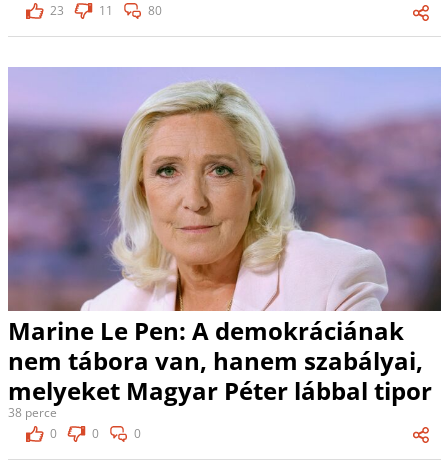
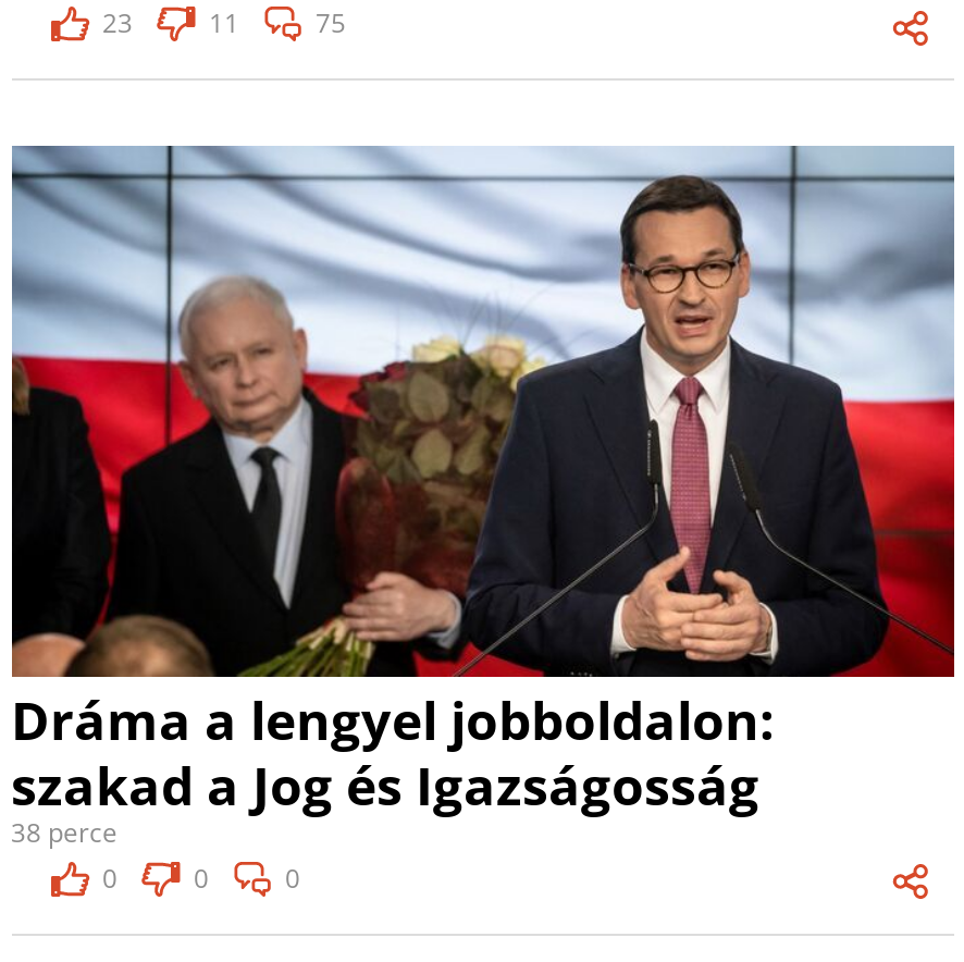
[147,2,161,19] 80 -> [316,5,346,42] 75
[7,68,441,407] [image] | Marine Le Pen: A demokráciának | nem tábora van, hanem szabályai, | melyeket Magyar Péter lábbal tipor -> [11,146,954,821] [image] | Dráma a lengyel jobboldalon: | szakad a Jog és Igazságosság

